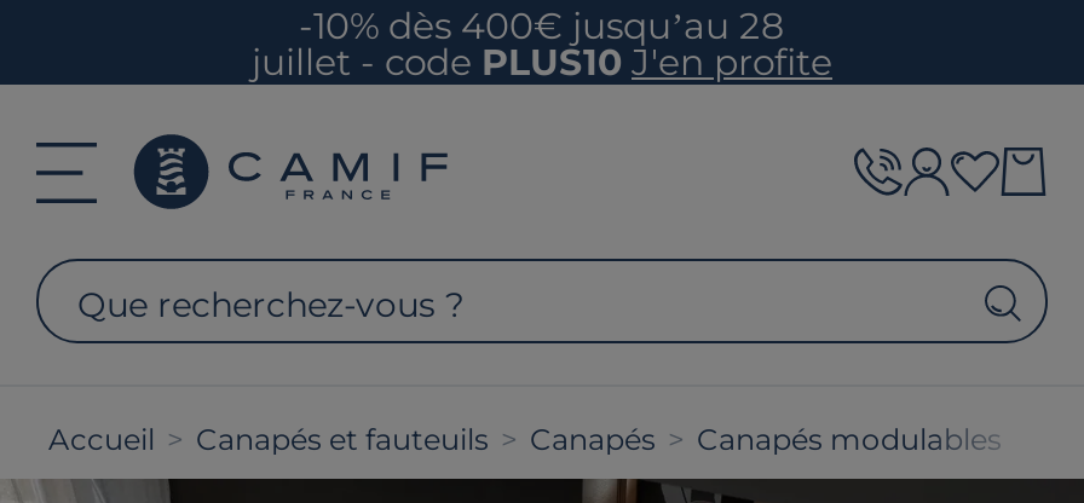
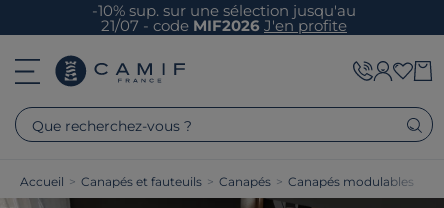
[252,1,832,83] -10% dès 400€ jusqu’au 28 | juillet - codePLUS10 J'en profite -> [92,0,356,34] -10% sup. sur une sélection jusqu'au | 21/07 - codeMIF2026 J'en profite

